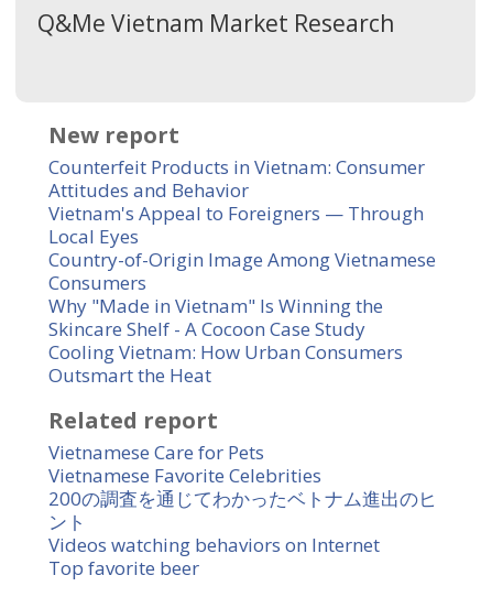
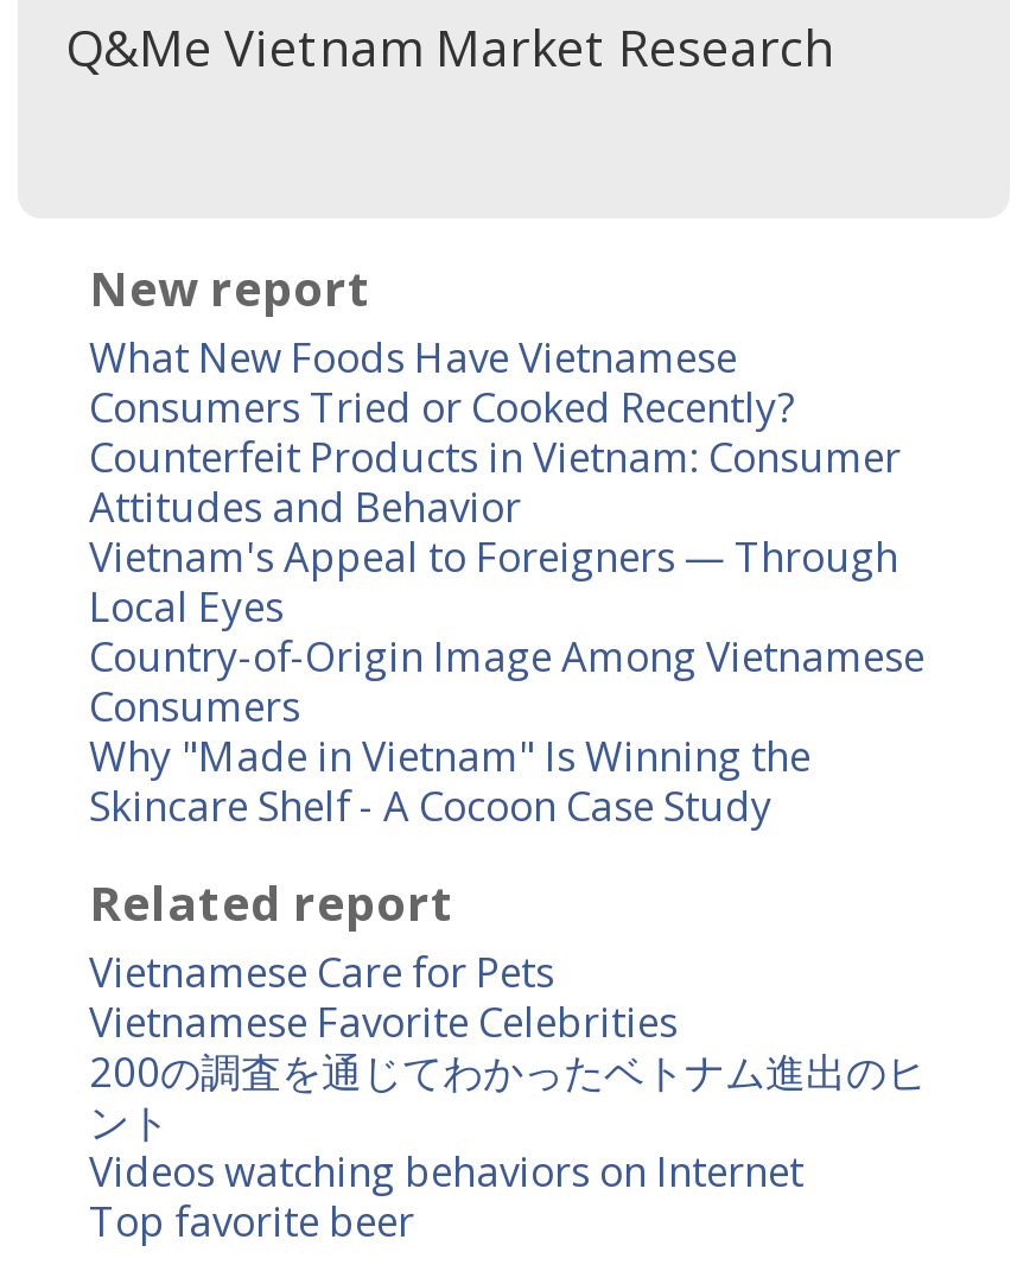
none -> [89,330,794,434] What New Foods Have Vietnamese | Consumers Tried or Cooked Recently?
moved [48,154,436,341] -> [89,430,924,833]: Counterfeit Products in Vietnam: Consumer | Attitudes and Behavior | Vietnam's Appeal to Foreigners — Through | Local Eyes | Country-of-Origin Image Among Vietnamese | Consumers | Why "Made in Vietnam" Is Winning the | Skincare Shelf - A Cocoon Case Study
[48,339,403,388] Cooling Vietnam: How Urban Consumers | Outsmart the Heat -> none

